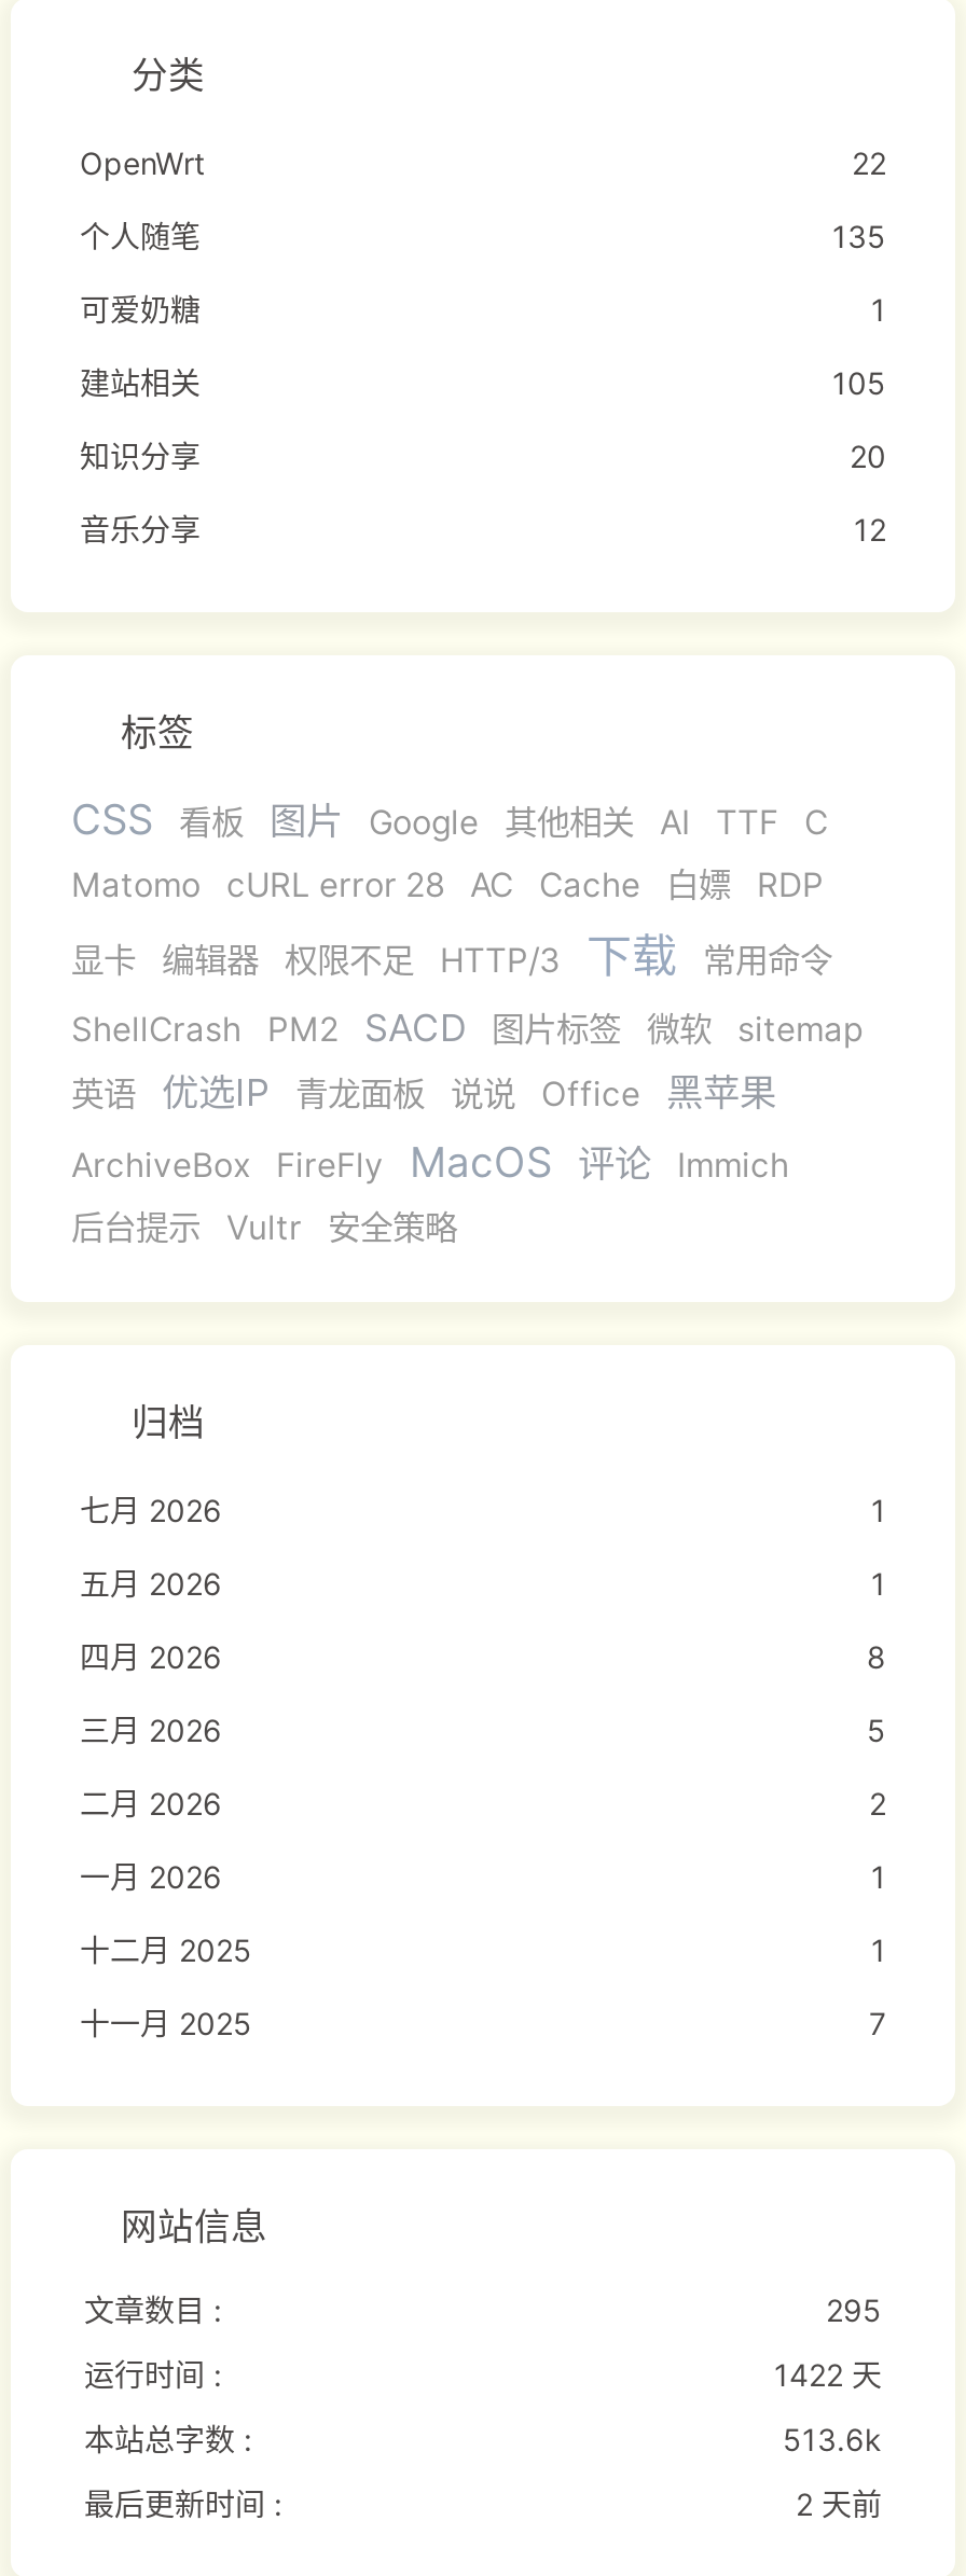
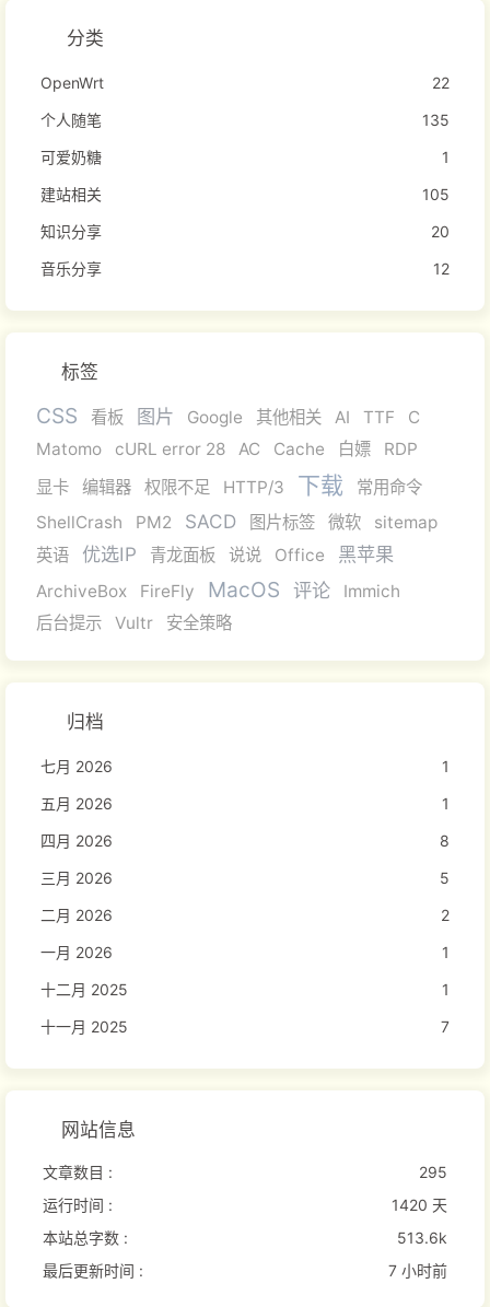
[774,2357,882,2393] 1422 天 -> [392,1196,447,1214] 1420 天
[796,2486,882,2523] 2 天前 -> [388,1261,447,1280] 7 小时前

